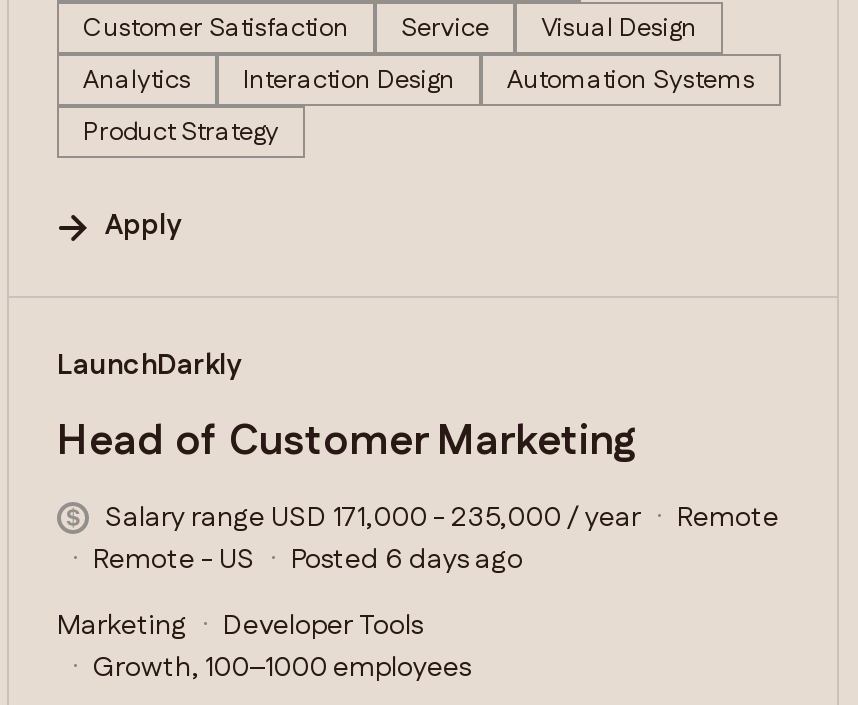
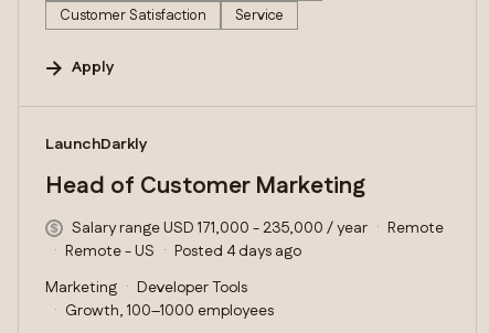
[83,10,755,150] Visual Design | Analytics | Interaction Design | Automation Systems | Product Strategy -> none
[291,540,523,580] Posted 6 days ago -> [174,240,301,262] Posted 4 days ago

